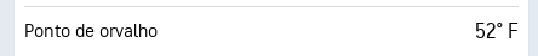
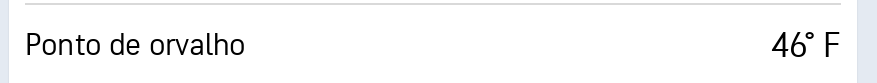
[475,19,519,44] 52° F -> [771,25,841,67] 46° F

